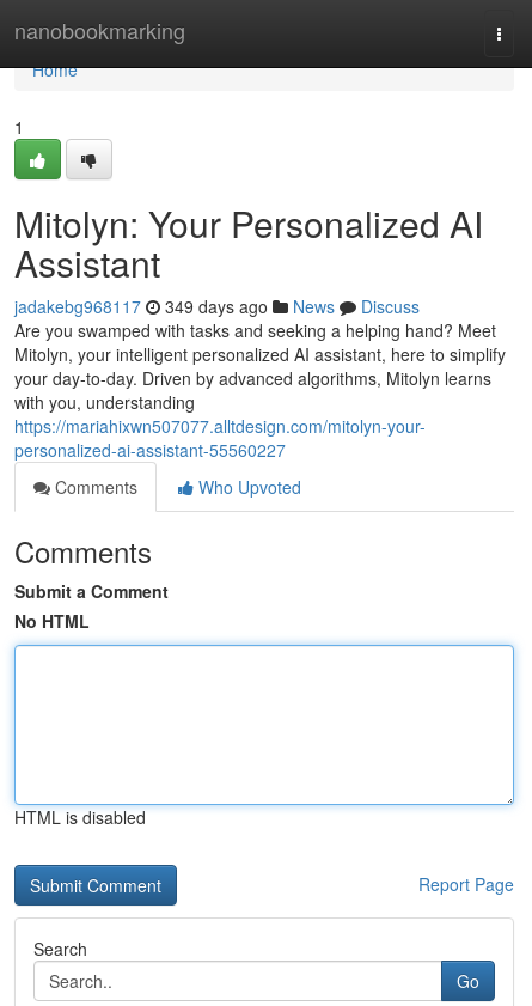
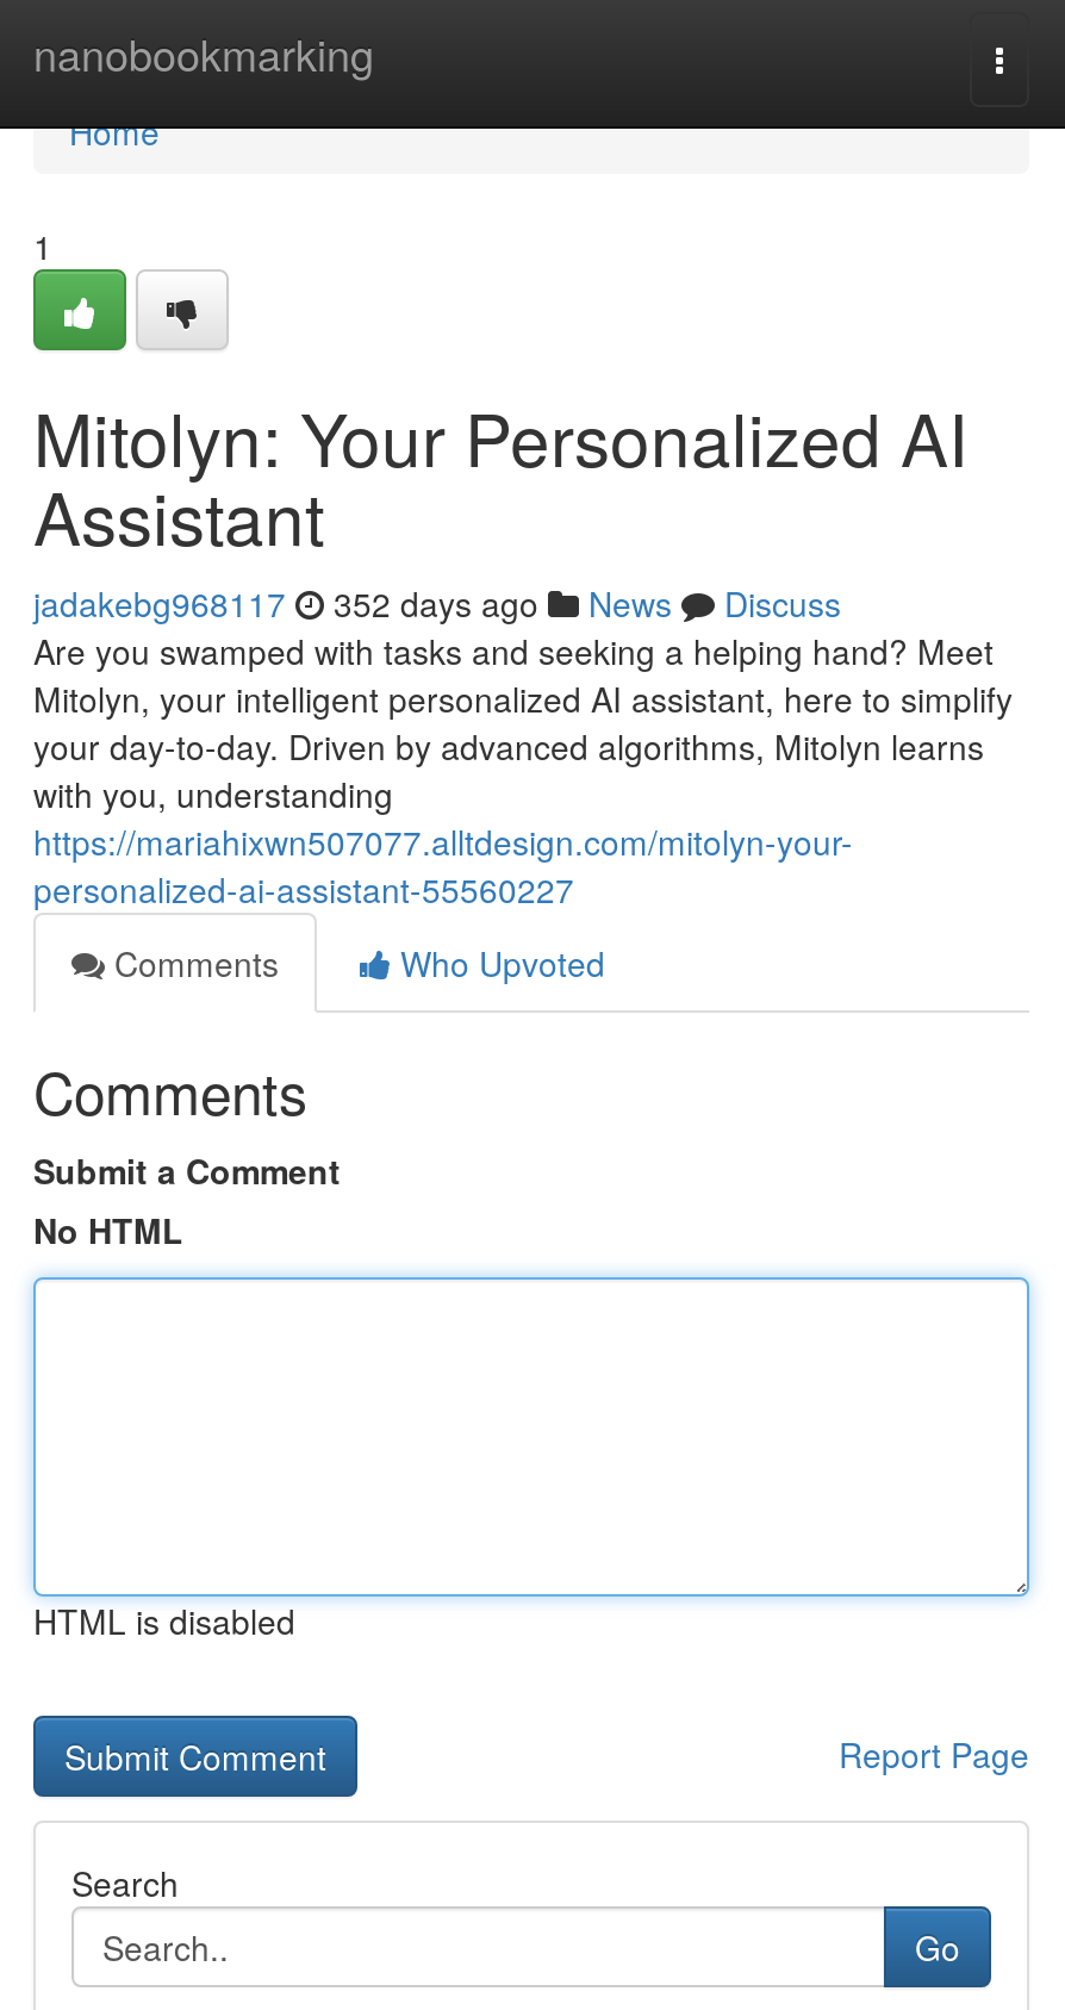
[14,294,420,318] jadakebg968117 349 days ago News Discuss -> [33,579,841,627] jadakebg968117 352 days ago News Discuss

